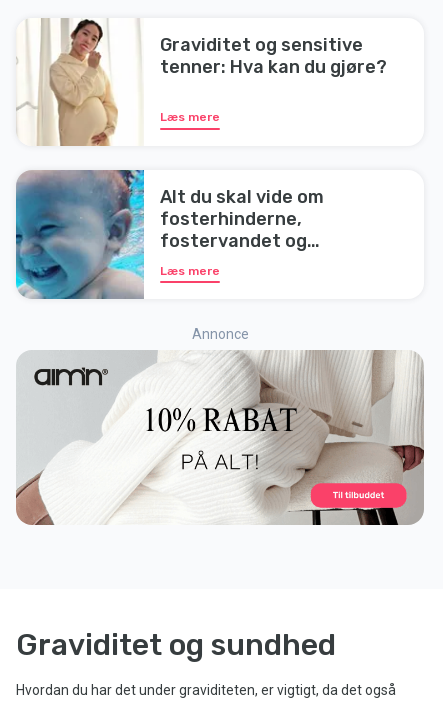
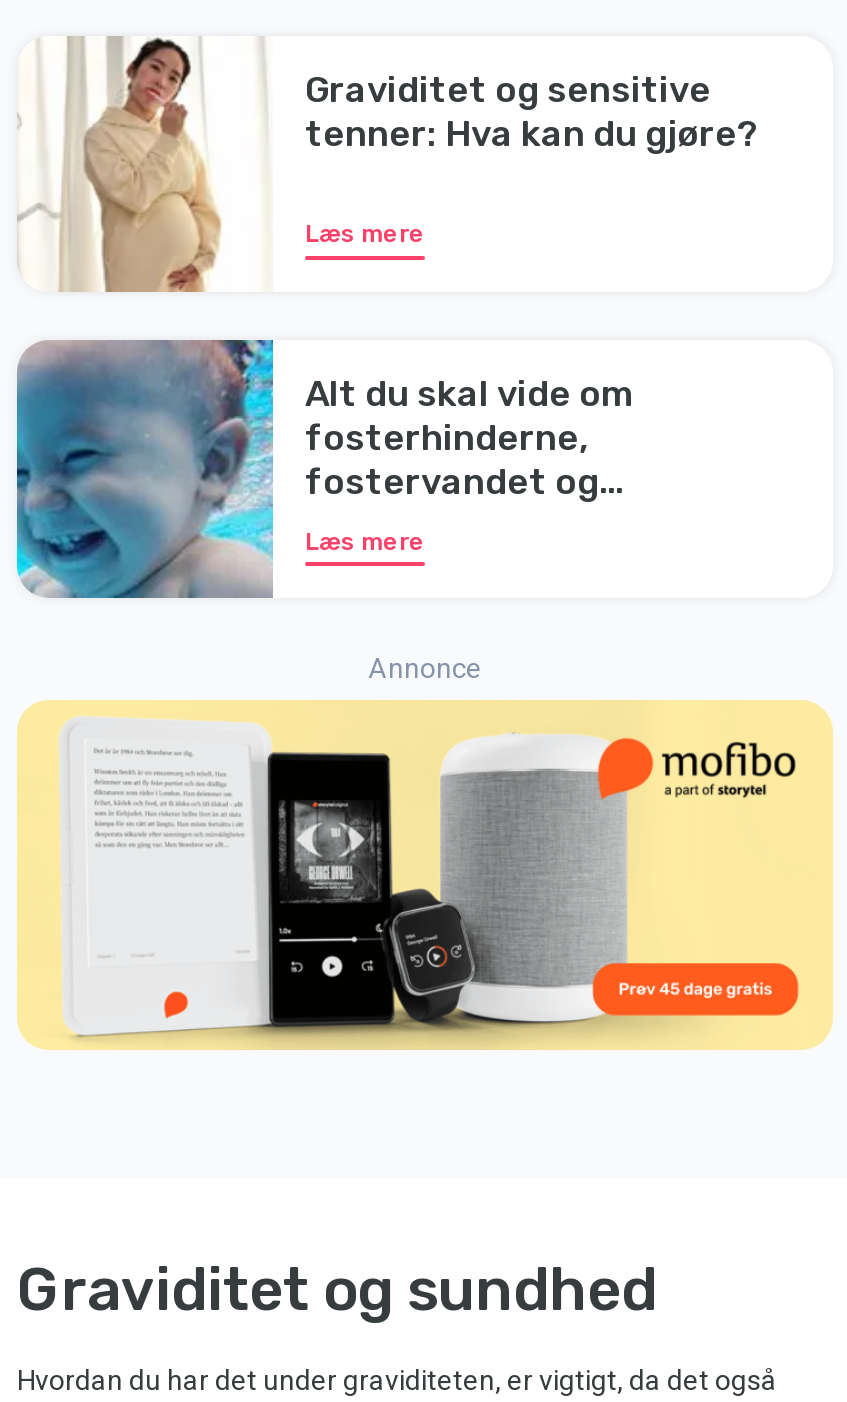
[15,349,425,526] [image] -> [17,700,833,1050] [image]

